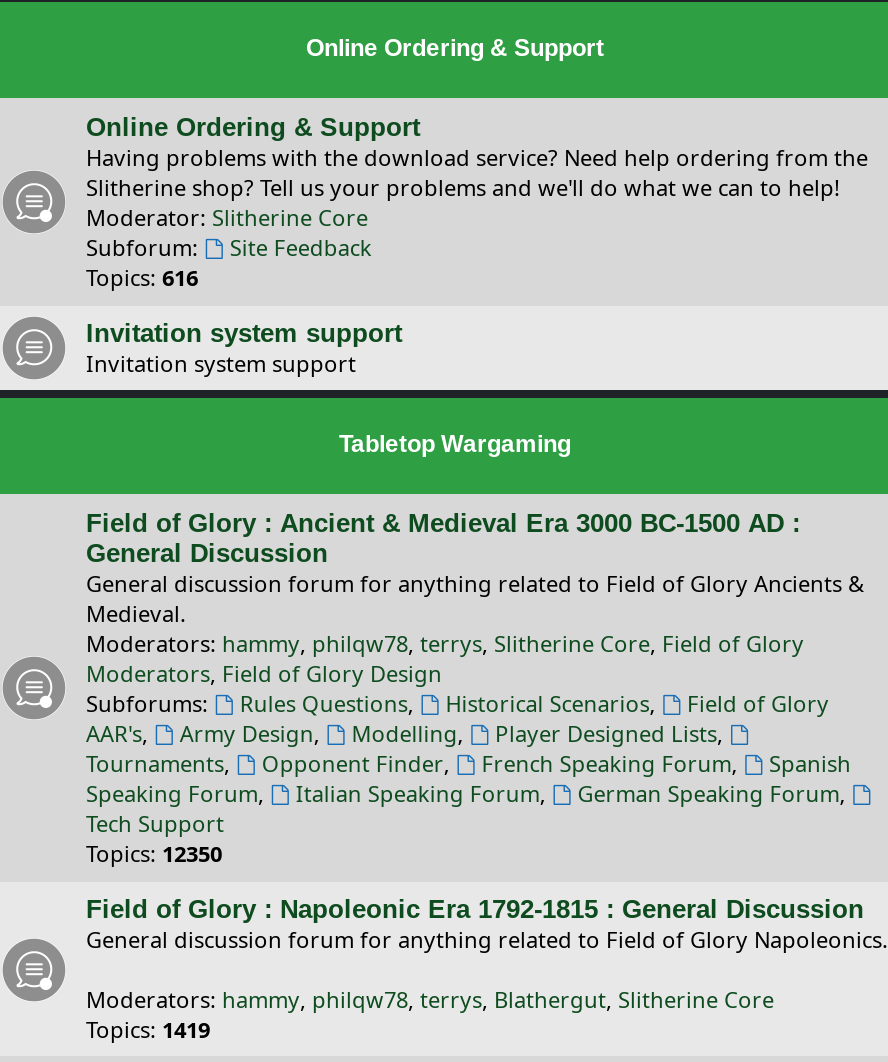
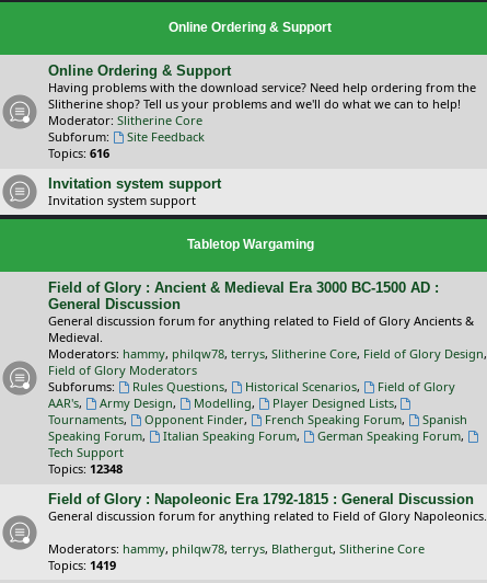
[86,628,804,688] Moderators: hammy, philqw78, terrys, Slitherine Core, Field of Glory | Moderators, Field of Glory Design -> [48,345,487,378] Moderators: hammy, philqw78, terrys, Slitherine Core, Field of Glory Design, | Field of Glory Moderators
[86,838,222,868] Topics: 12350 -> [48,460,123,477] Topics: 12348

